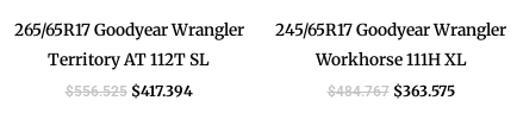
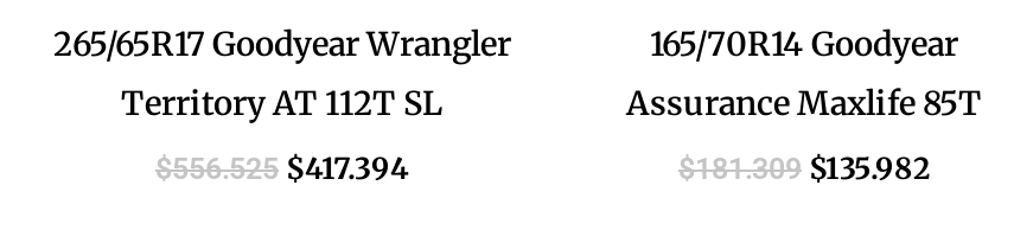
[275,20,506,40] 245/65R17 Goodyear Wrangler -> [650,25,958,65] 165/70R14 Goodyear
[315,49,466,70] Workhorse 111H XL -> [626,84,982,125] Assurance Maxlife 85T
[327,84,389,100] $484.767 -> [678,153,802,186] $181.309
[393,83,454,100] $363.575 -> [809,150,930,186] $135.982

